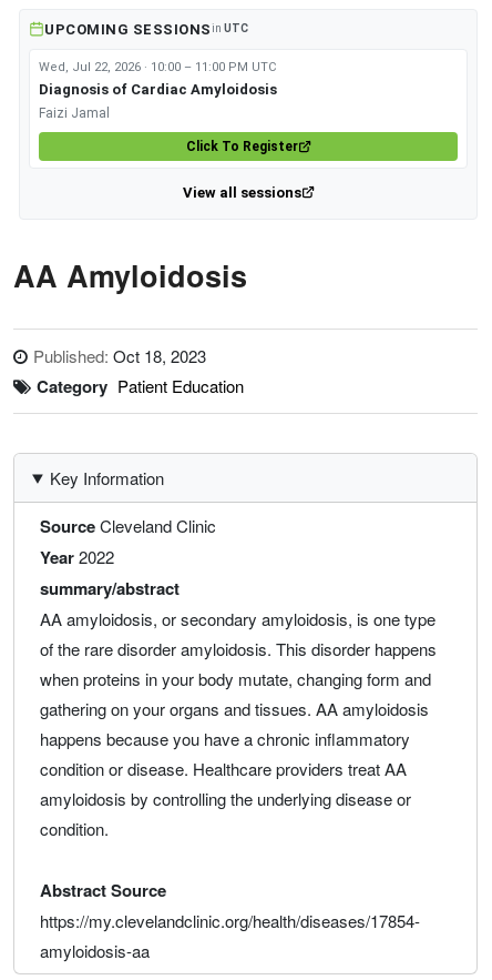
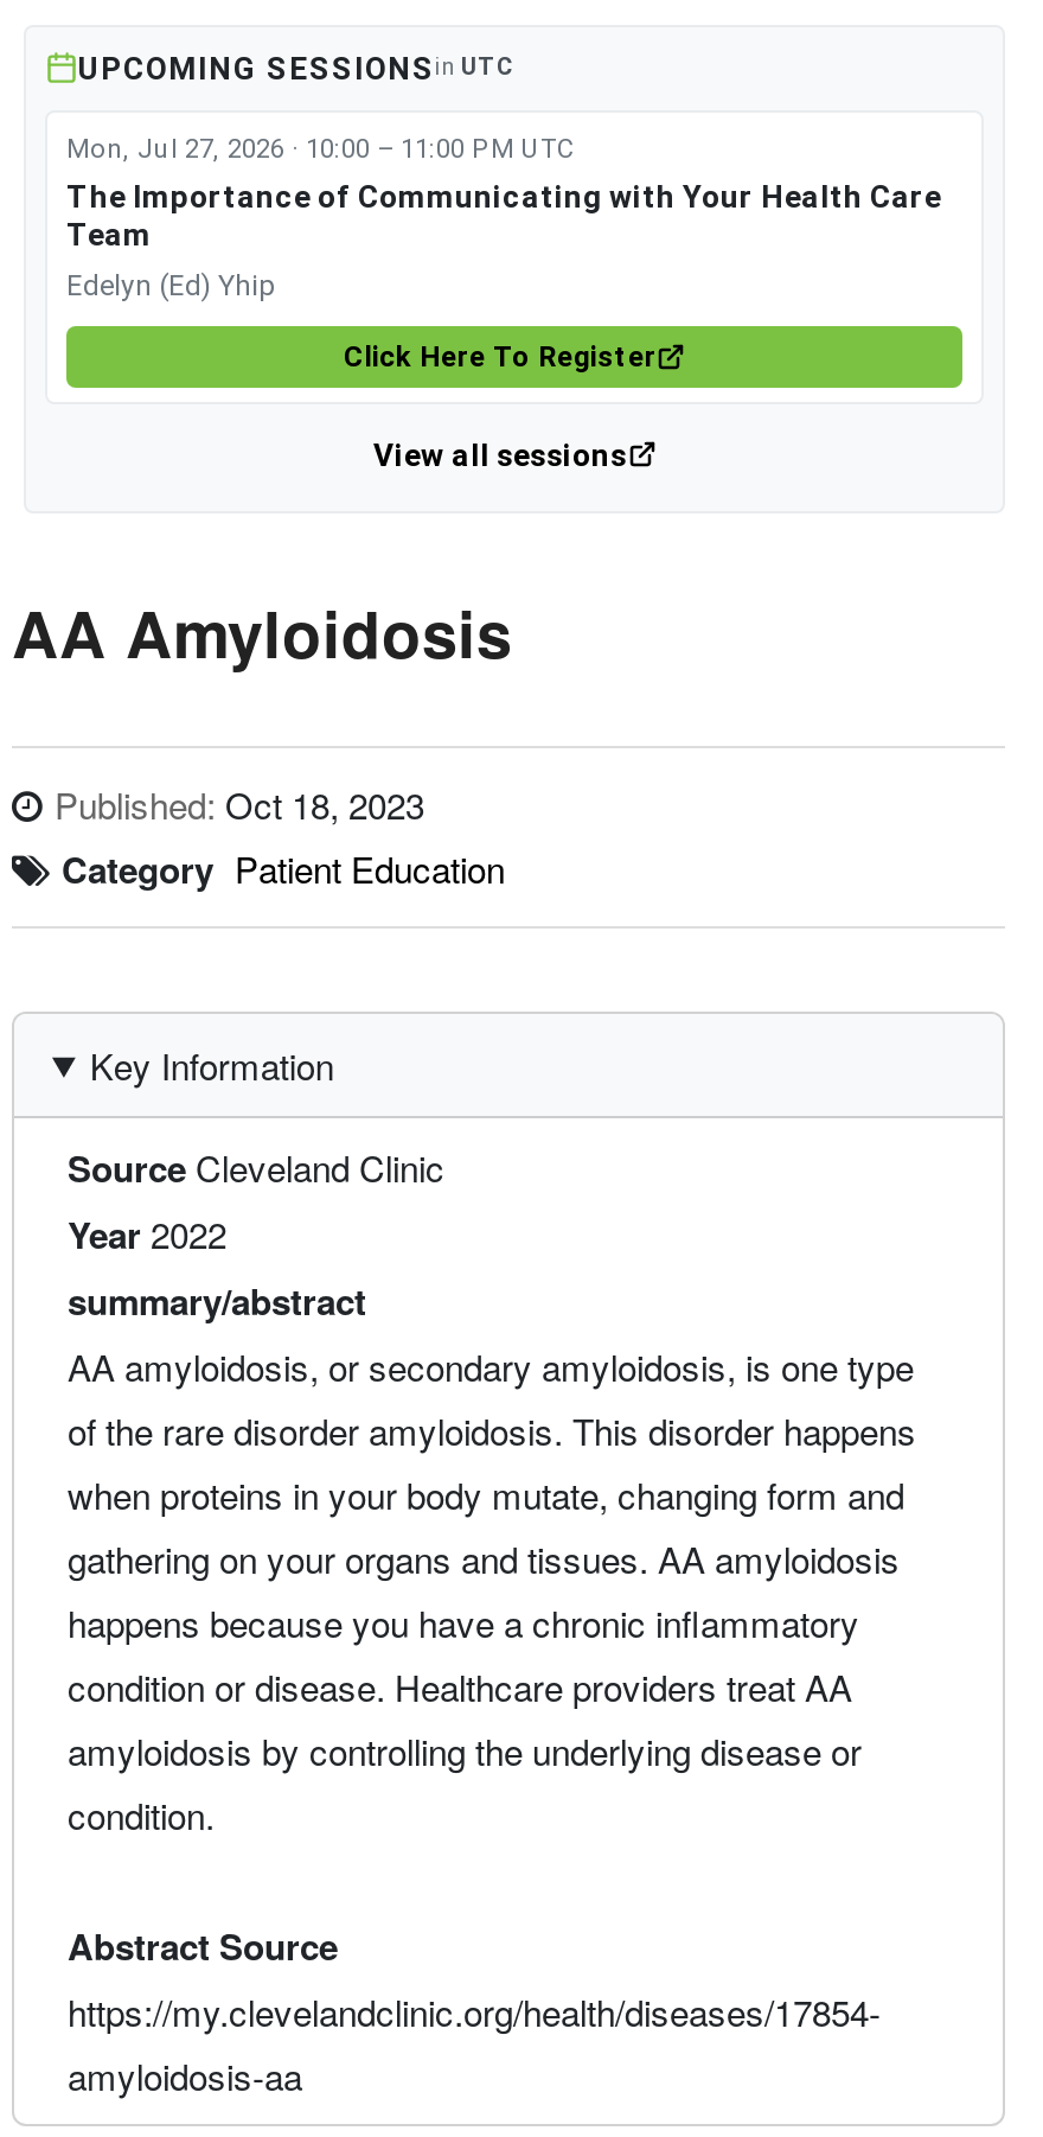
[39,59,277,97] Wed, Jul 22, 2026 · 10:00 – 11:00 PM UTC | Diagnosis of Cardiac Amyloidosis -> [66,133,941,252] Mon, Jul 27, 2026 · 10:00 – 11:00 PM UTC | The Importance of Communicating with Your Health Care | Team
[39,105,110,121] Faizi Jamal -> [66,268,273,301] Edelyn (Ed) Yhip
[186,138,298,154] Click To Register -> [344,339,657,373] Click Here To Register

